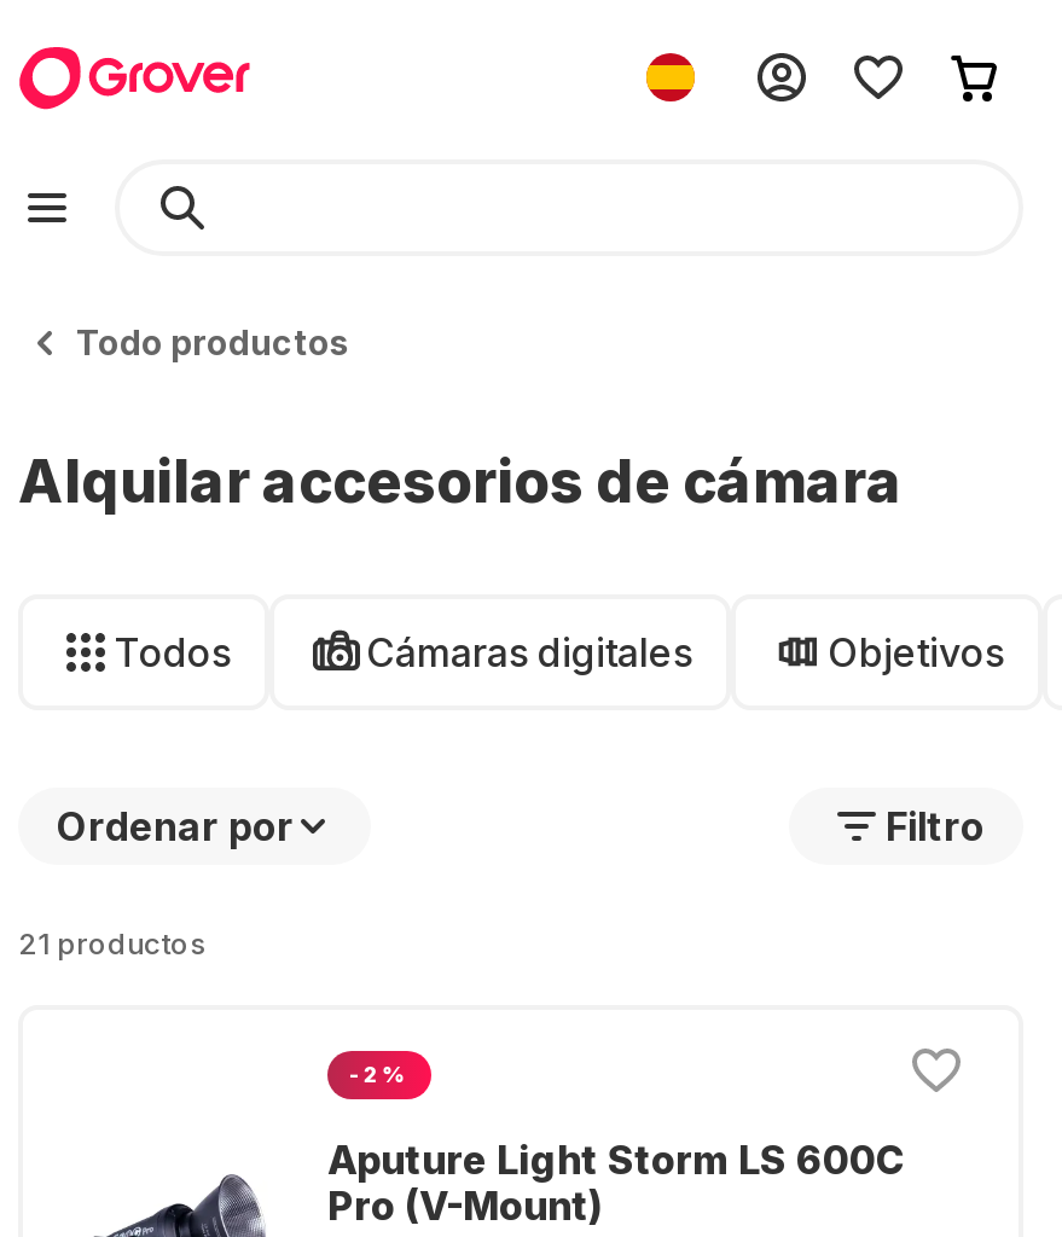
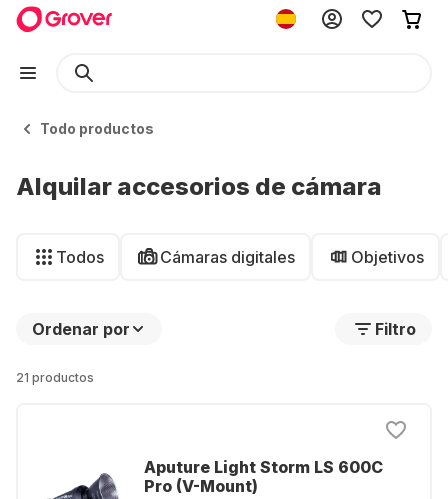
[349,1061,409,1087] -2% -> none

